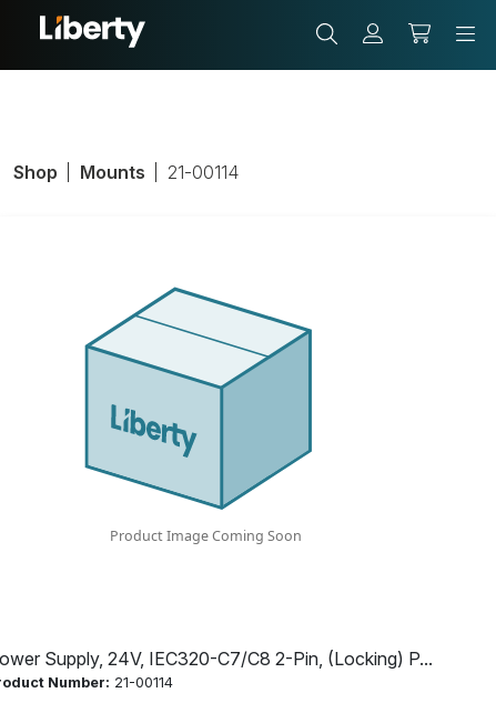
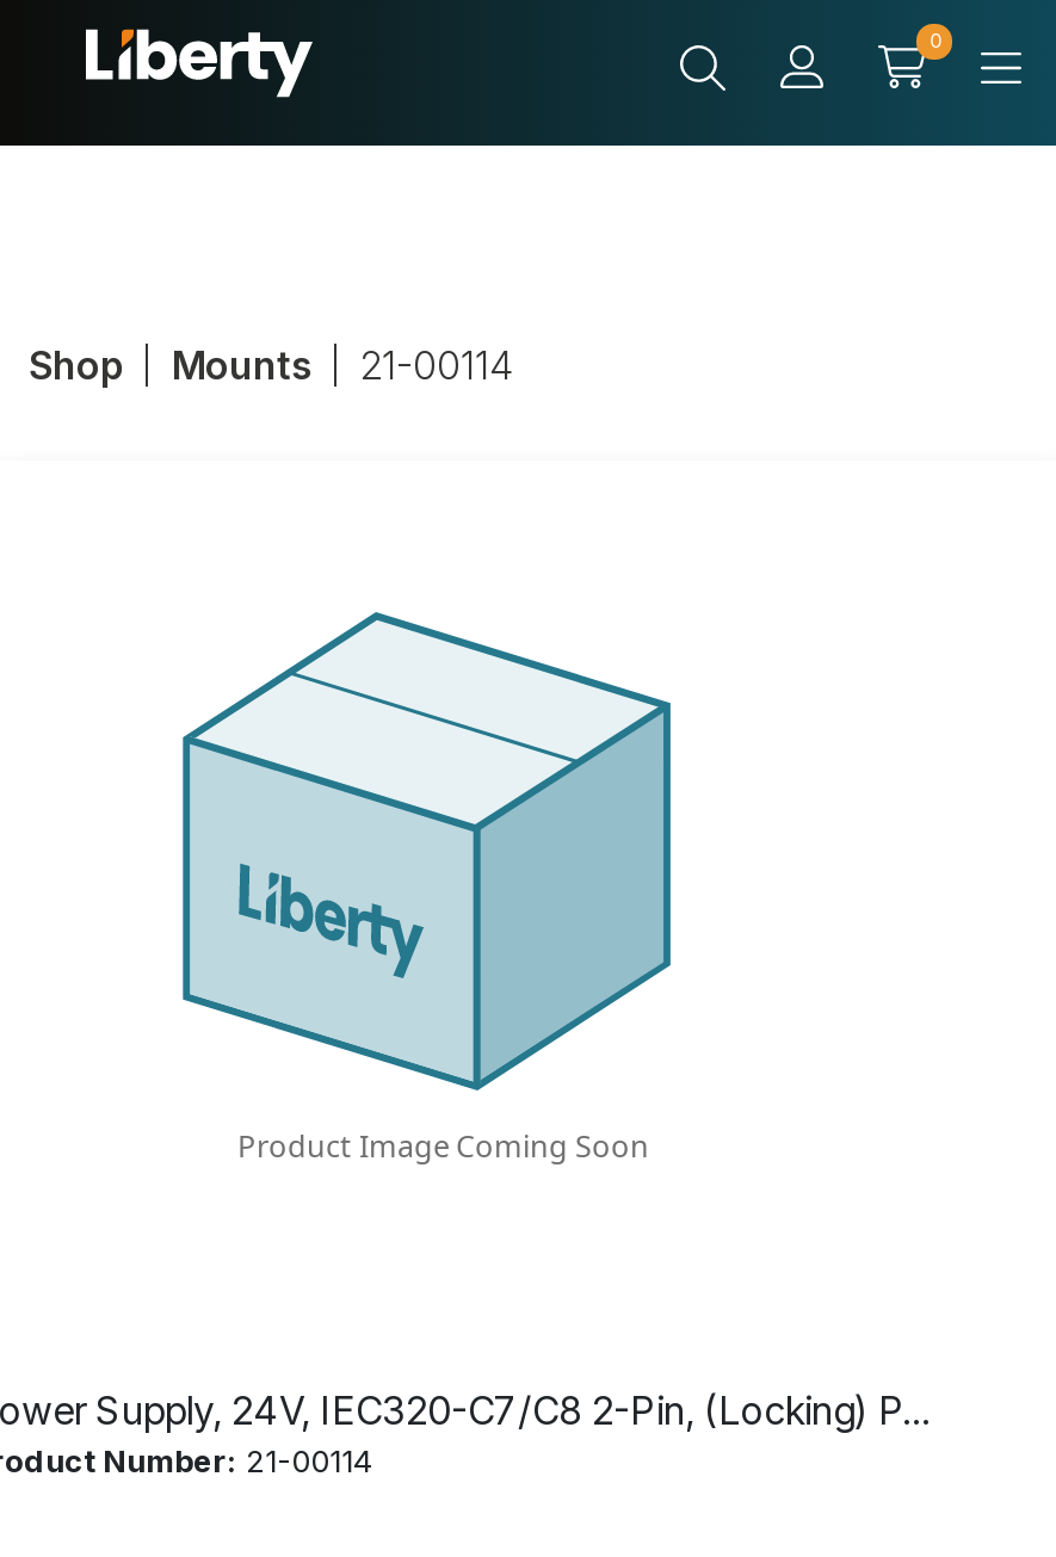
none -> [930,27,940,51] 0

